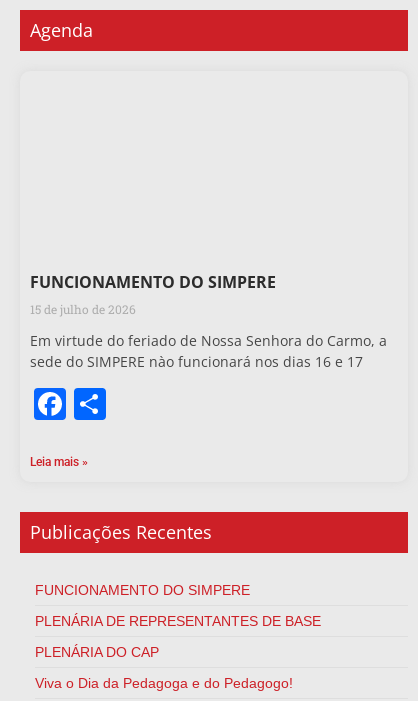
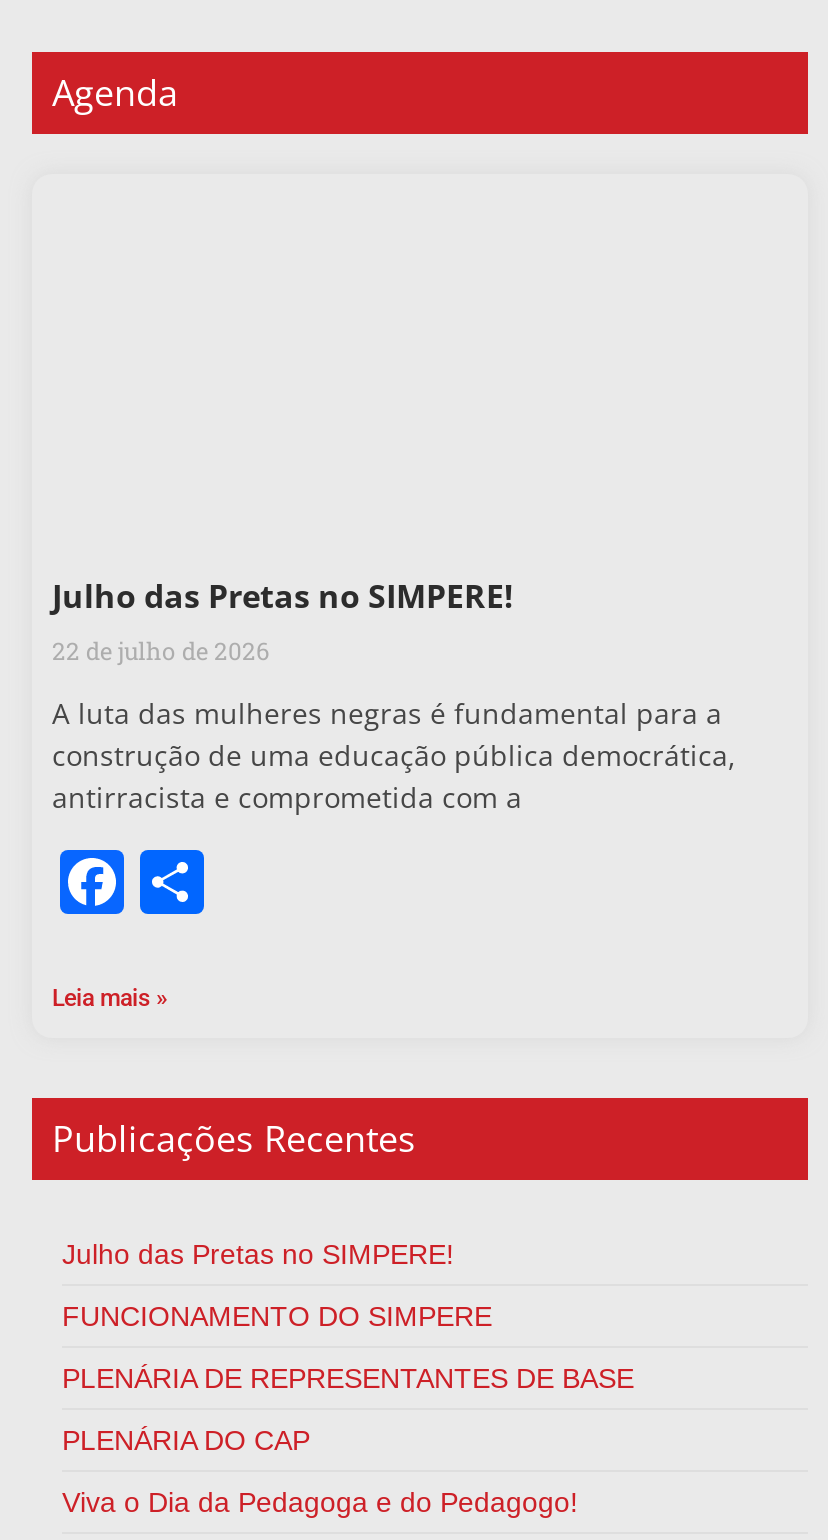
[30,271,276,317] FUNCIONAMENTO DO SIMPERE | 15 de julho de 2026 -> [52,574,514,666] Julho das Pretas no SIMPERE! | 22 de julho de 2026
[30,331,387,371] Em virtude do feriado de Nossa Senhora do Carmo, a | sede do SIMPERE nào funcionará nos dias 16 e 17 -> [52,694,736,816] A luta das mulheres negras é fundamental para a | construção de uma educação pública democrática, | antirracista e comprometida com a
none -> [62,1238,454,1270] Julho das Pretas no SIMPERE!

